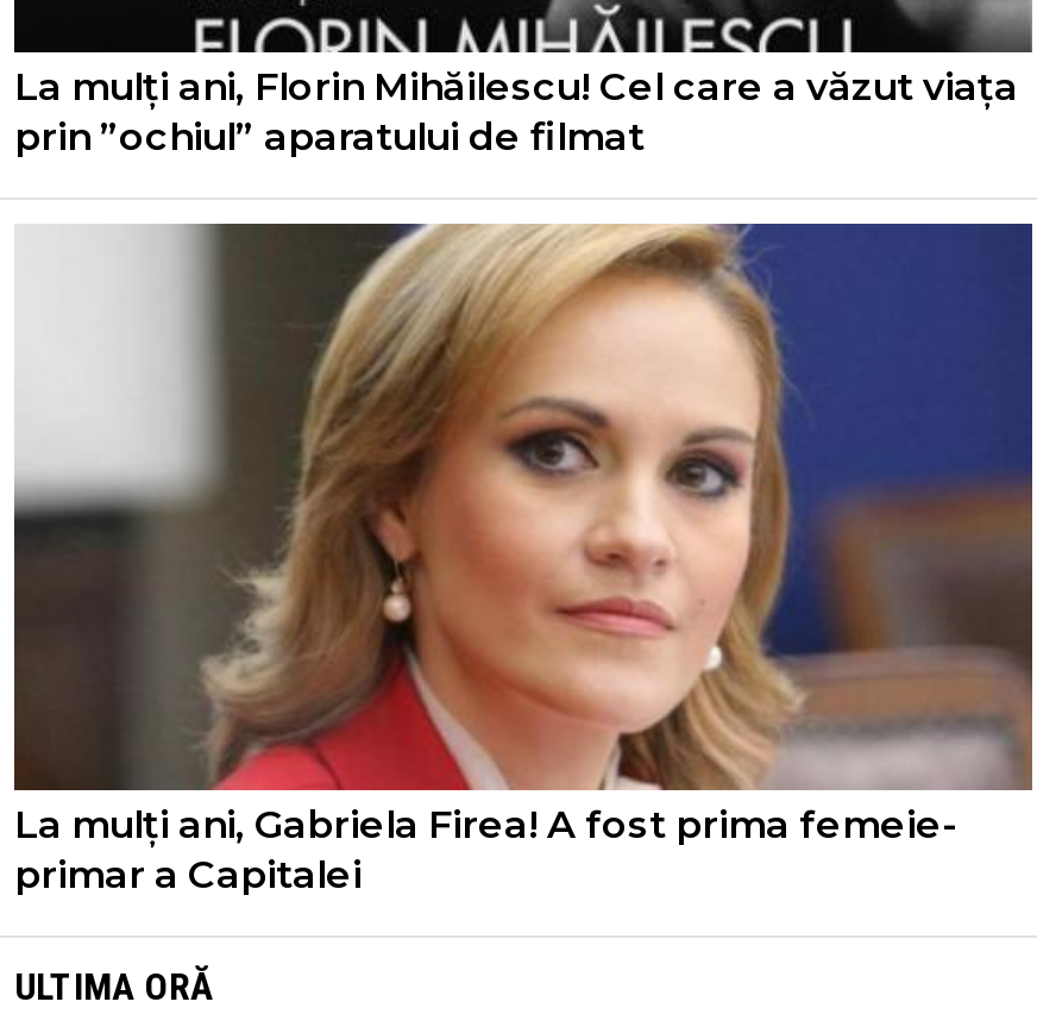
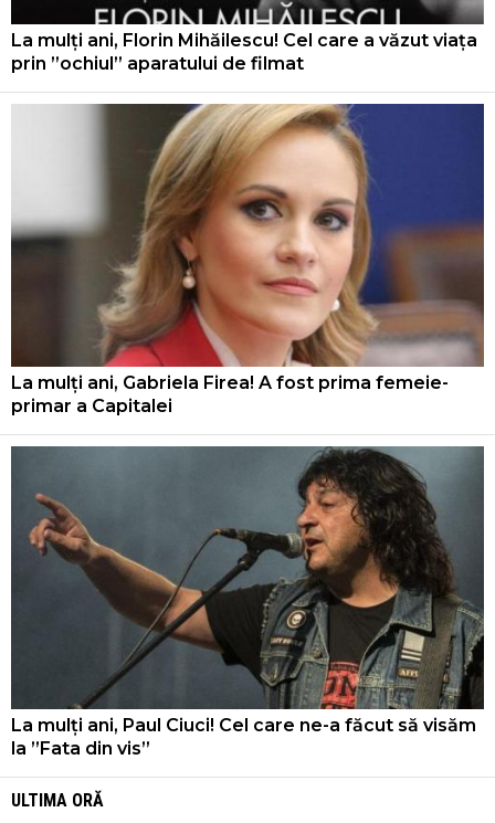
none -> [10,445,485,759] [image] | La mulți ani, Paul Ciuci! Cel care ne-a făcut să visăm | la ”Fata din vis”

